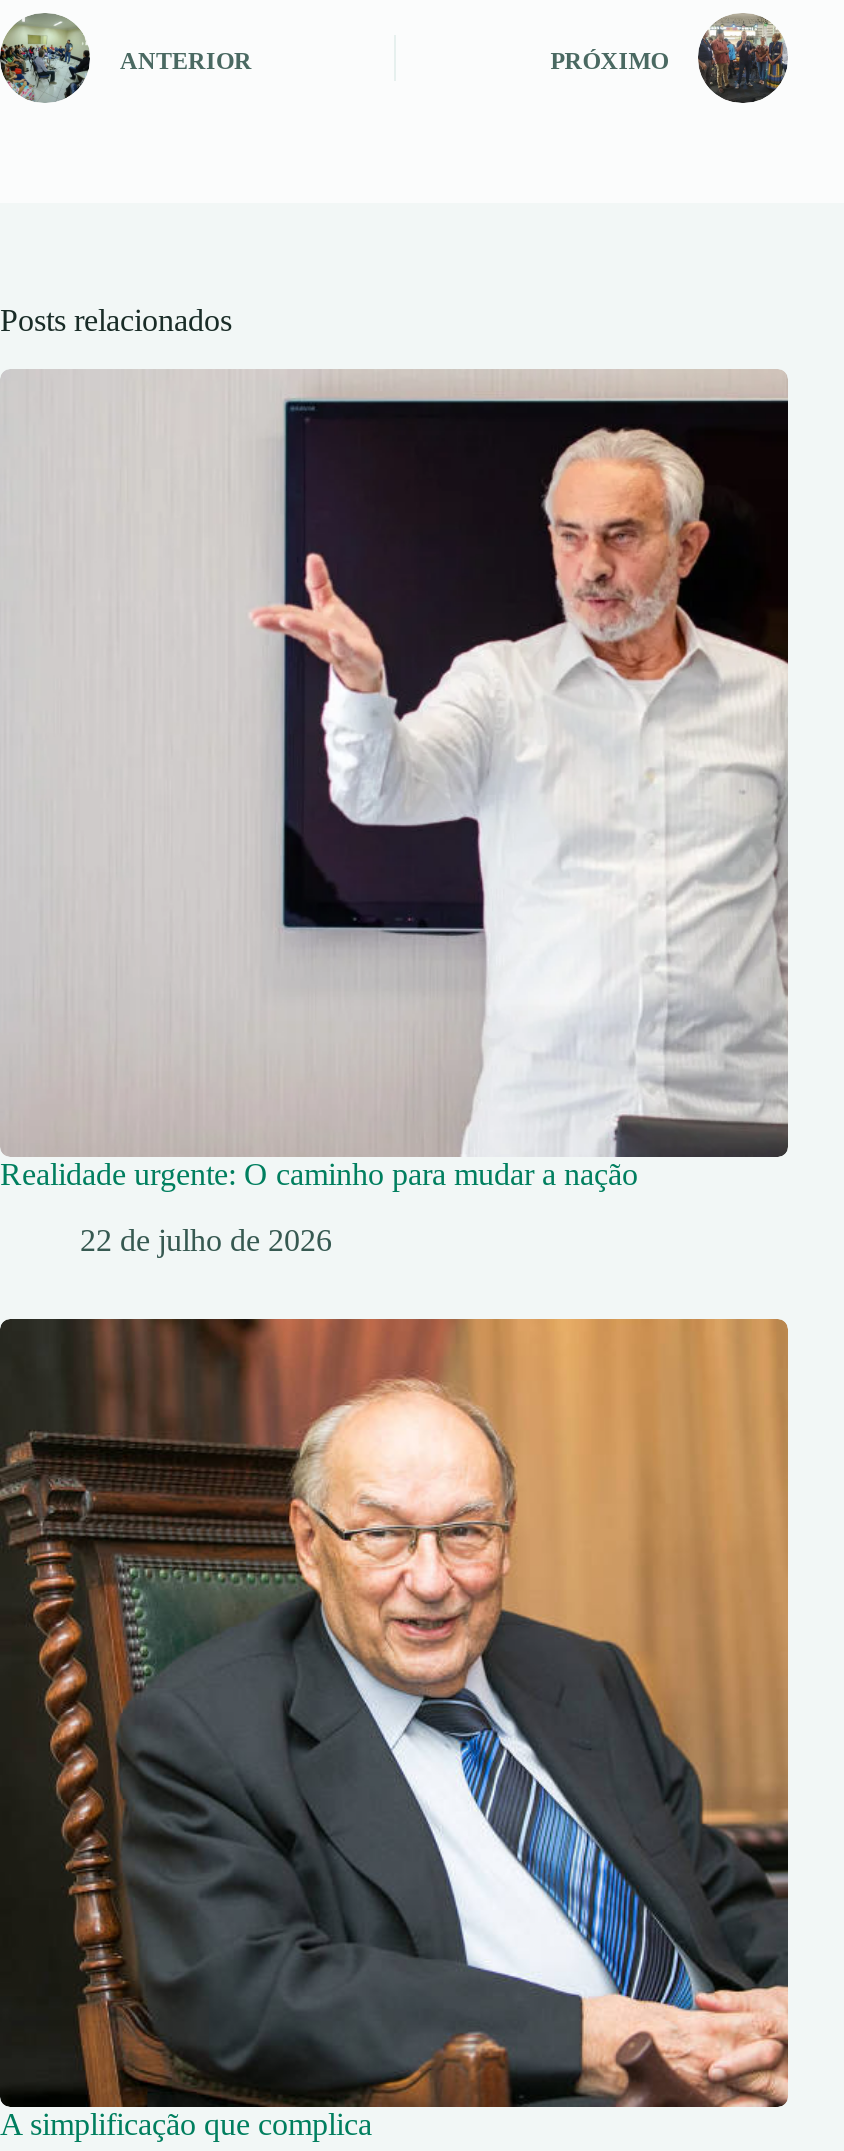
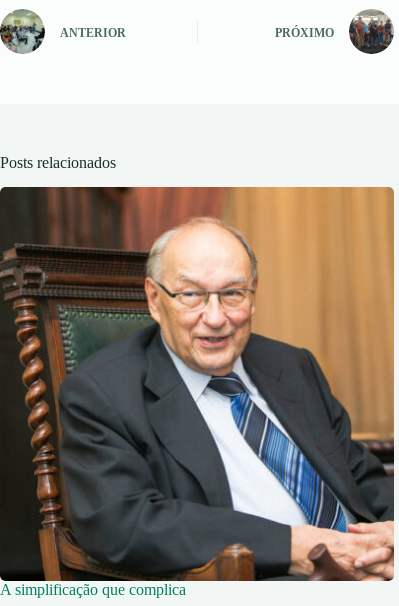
[0,369,790,1257] [image] | Realidade urgente: O caminho para mudar a nação | 22 de julho de 2026 -> none

